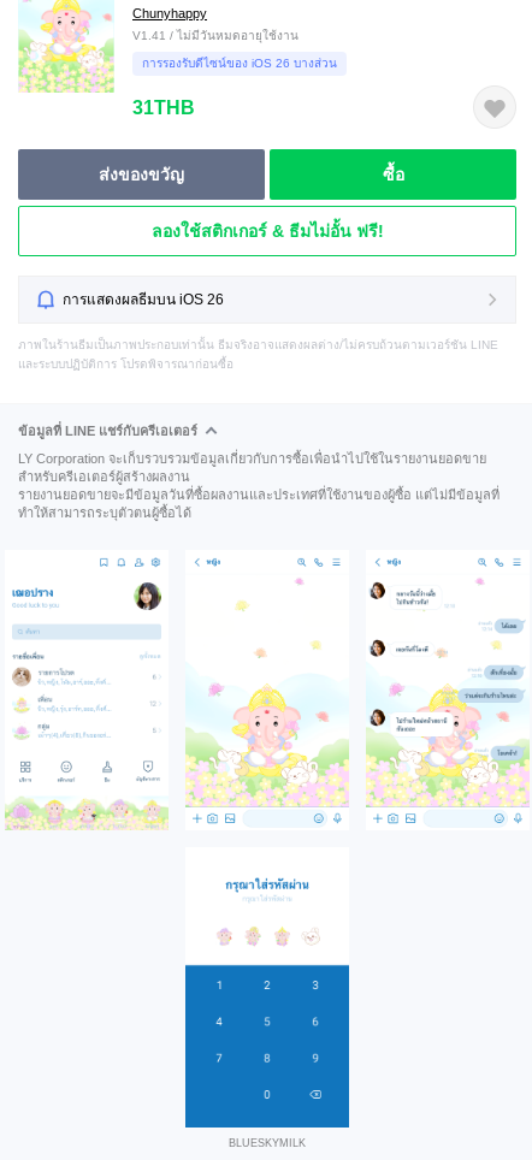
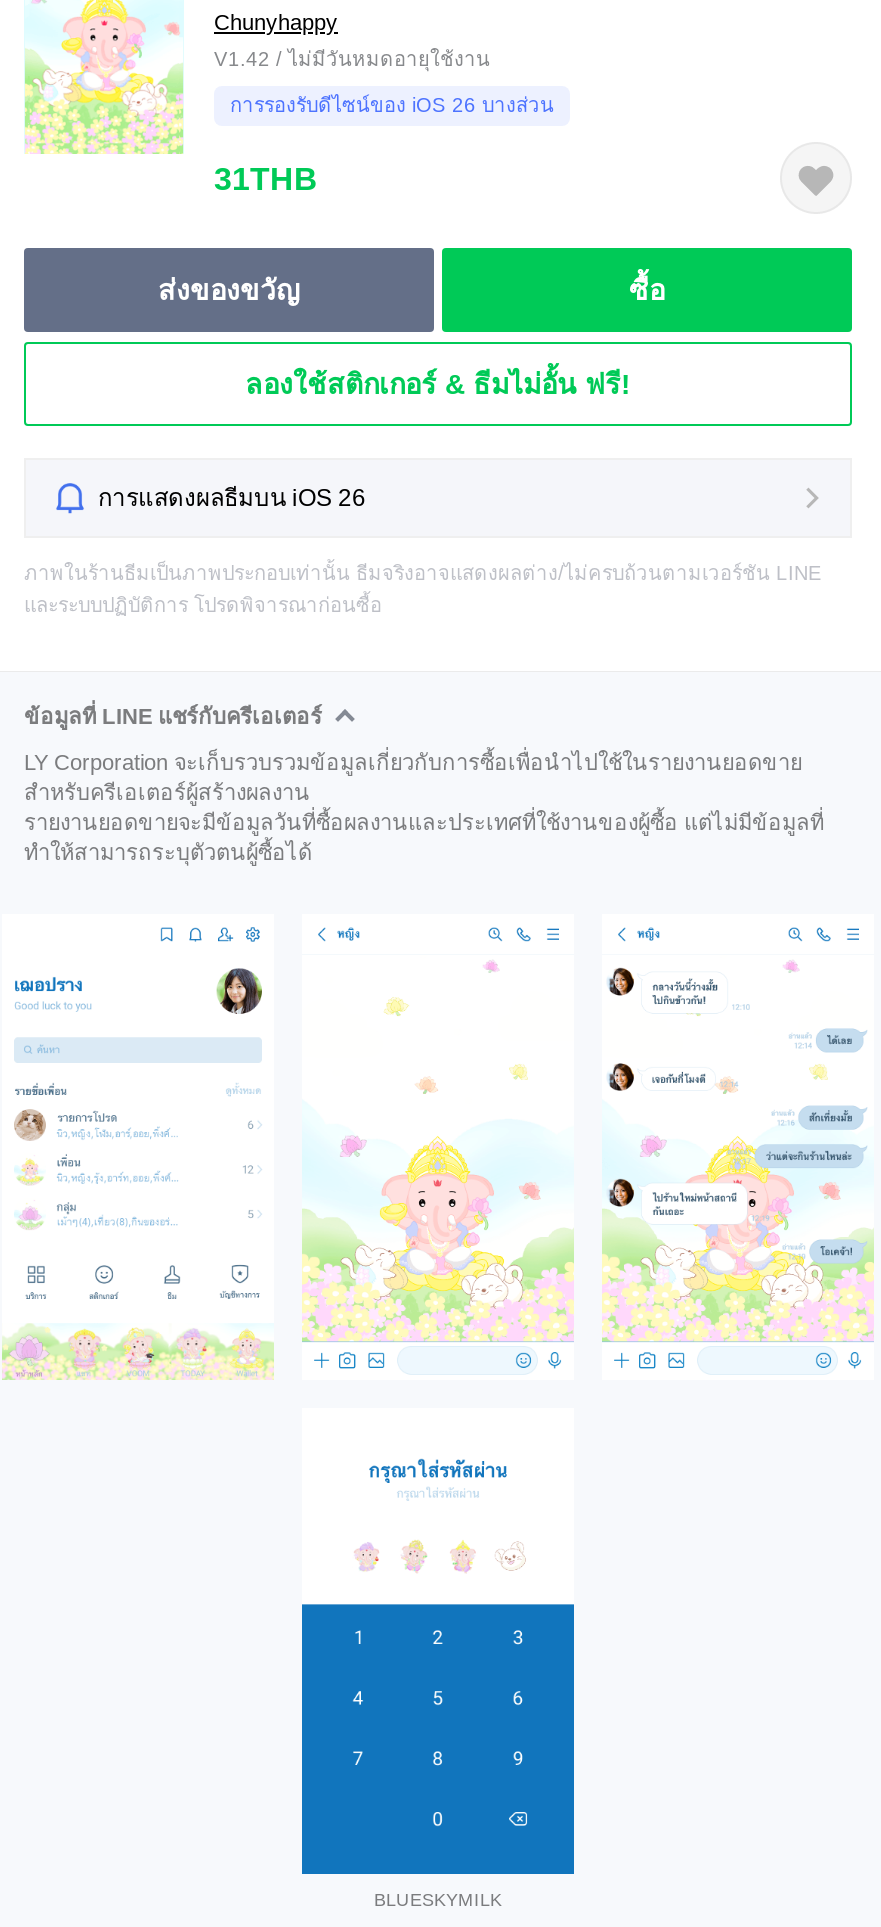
[132,29,298,42] V1.41 / ไม่มีวันหมดอายุใช้งาน -> [214,48,490,70] V1.42 / ไม่มีวันหมดอายุใช้งาน

